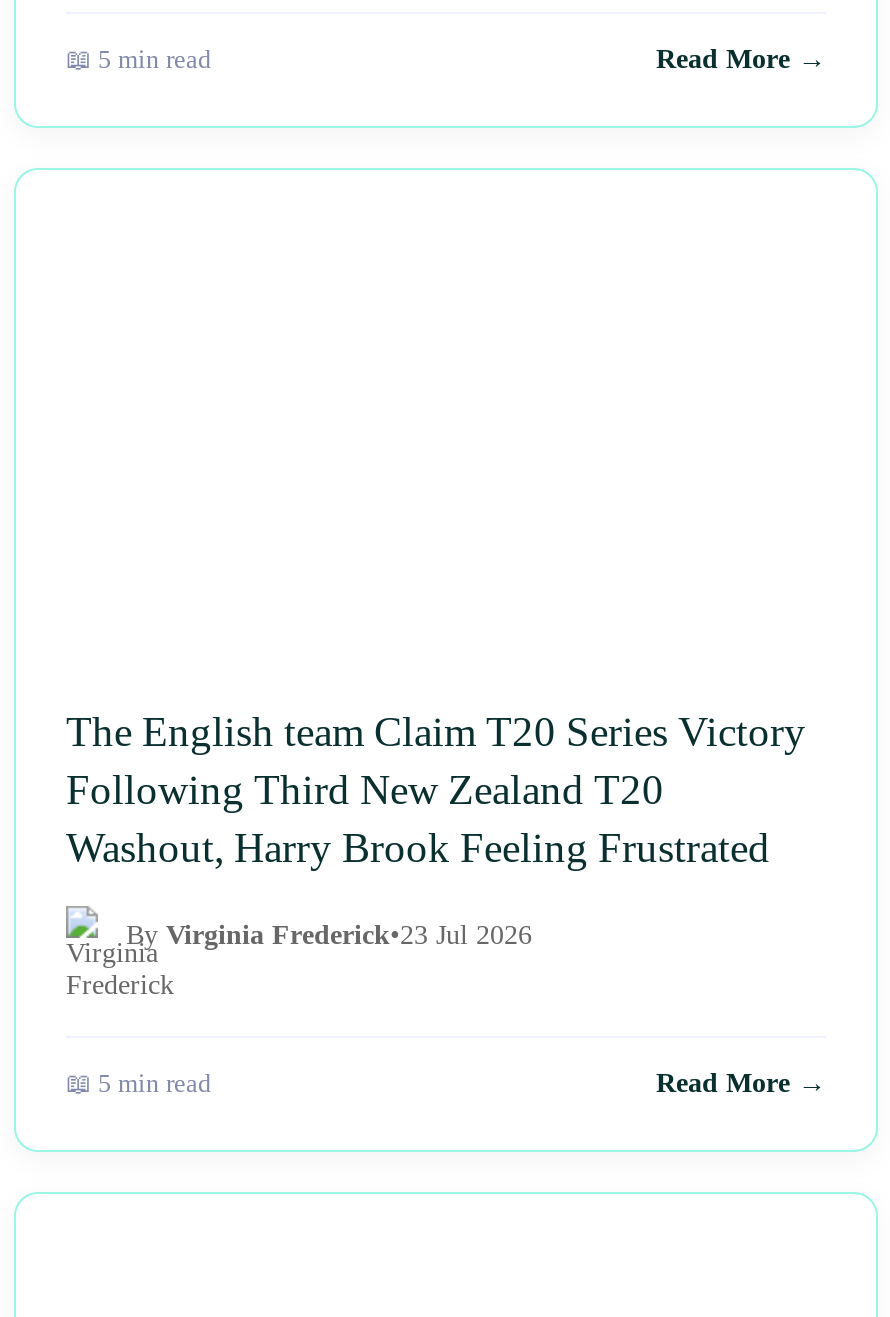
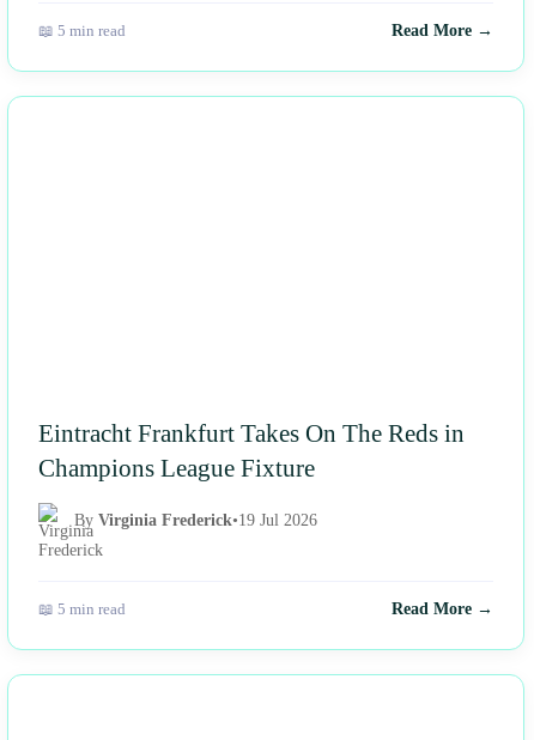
[66,708,806,870] The English team Claim T20 Series Victory | Following Third New Zealand T20 | Washout, Harry Brook Feeling Frustrated -> [38,419,465,481] Eintracht Frankfurt Takes On The Reds in | Champions League Fixture
[126,920,532,950] By Virginia Frederick•23 Jul 2026 -> [74,511,317,529] By Virginia Frederick•19 Jul 2026

